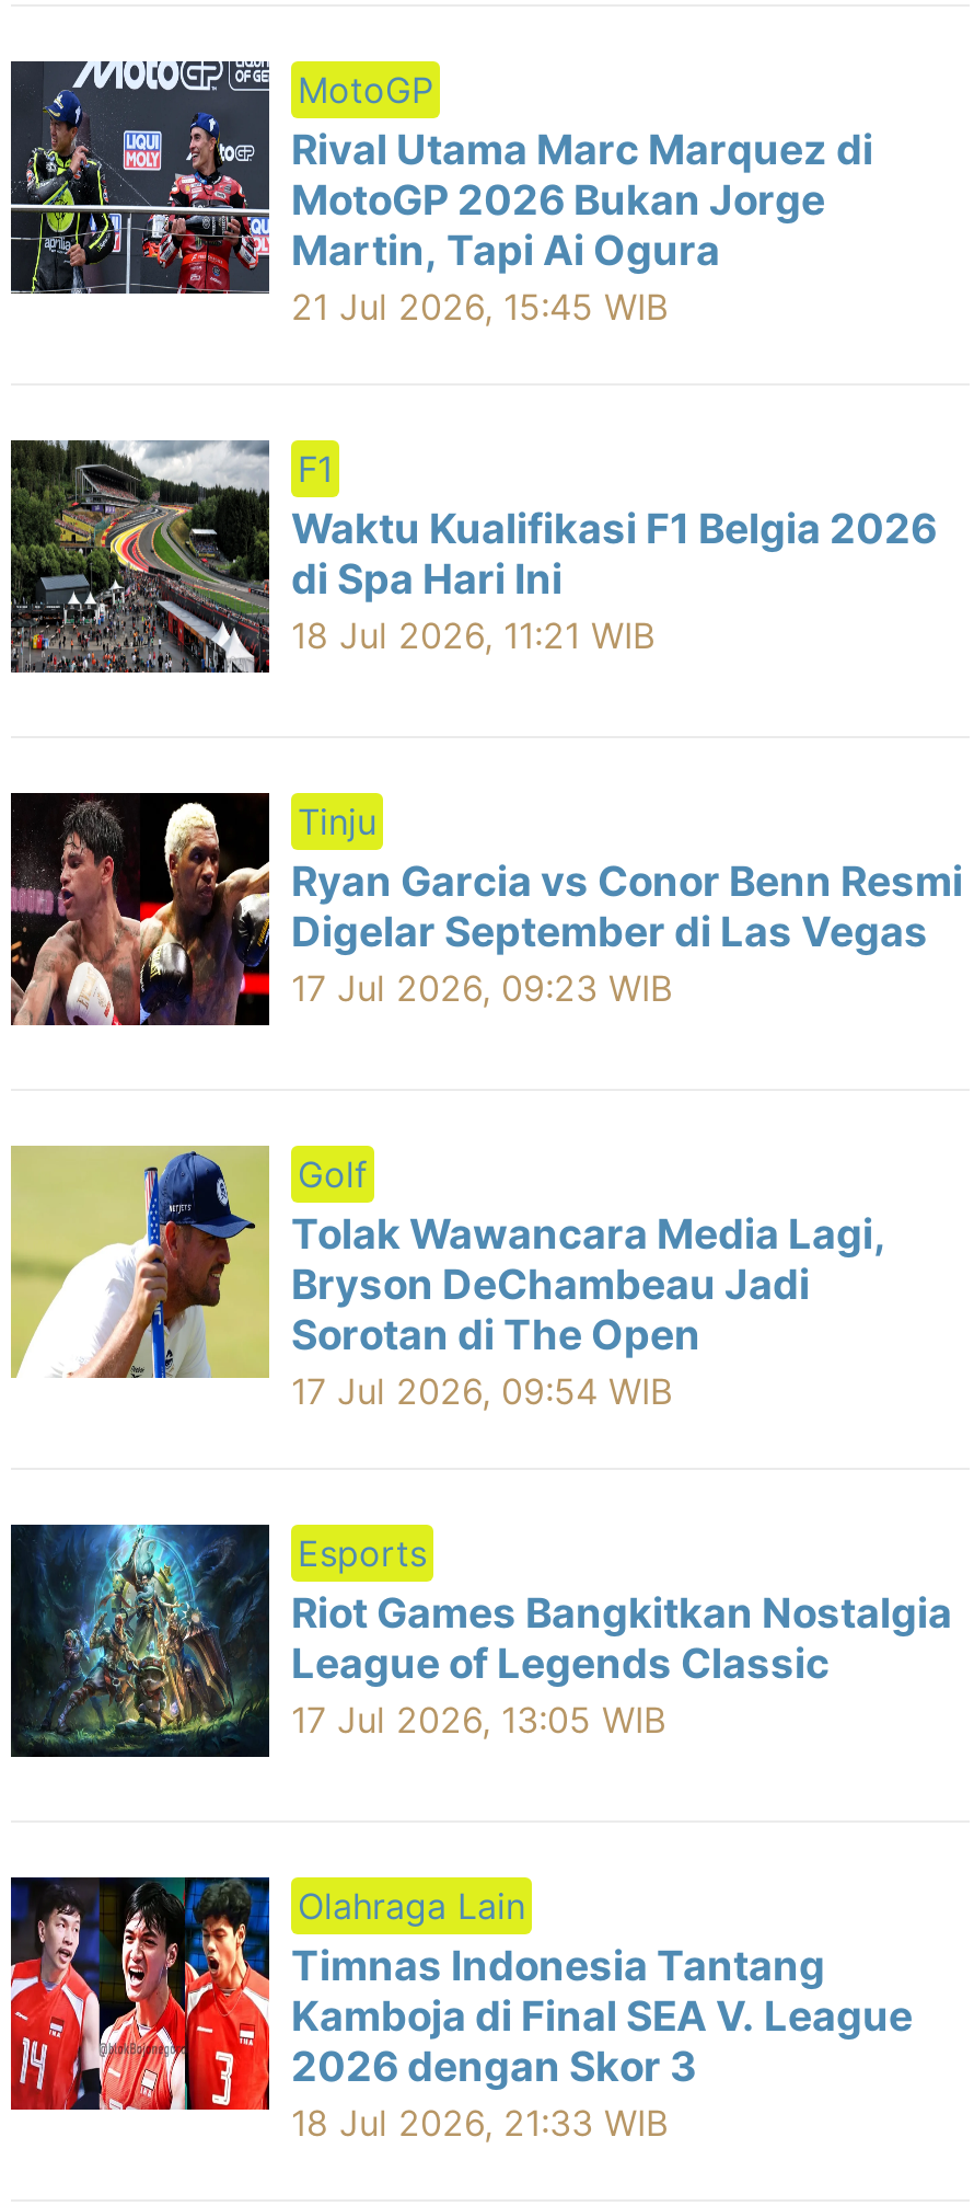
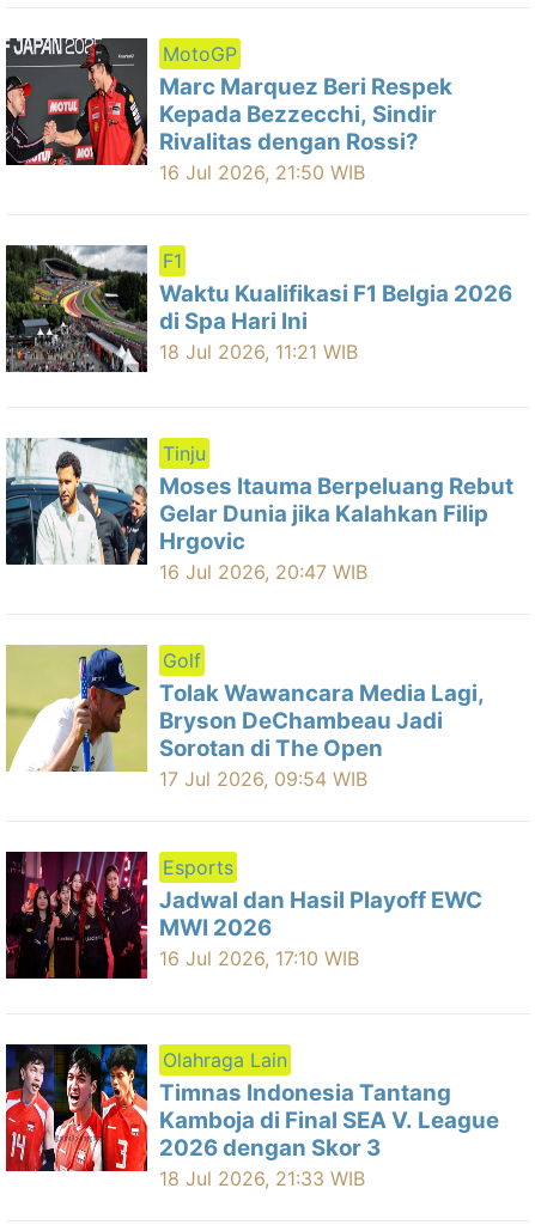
[11,59,873,329] [image] | Rival Utama Marc Marquez di | MotoGP 2026 Bukan Jorge | Martin, Tapi Ai Ogura | 21 Jul 2026, 15:45 WIB -> [6,37,452,185] [image] | Marc Marquez Beri Respek | Kepada Bezzecchi, Sindir | Rivalitas dengan Rossi? | 16 Jul 2026, 21:50 WIB
[9,791,963,1027] [image] | Ryan Garcia vs Conor Benn Resmi | Digelar September di Las Vegas | 17 Jul 2026, 09:23 WIB -> [5,437,513,584] [image] | Moses Itauma Berpeluang Rebut | Gelar Dunia jika Kalahkan Filip | Hrgovic | 16 Jul 2026, 20:47 WIB
[9,1523,952,1759] [image] | Riot Games Bangkitkan Nostalgia | League of Legends Classic | 17 Jul 2026, 13:05 WIB -> [5,851,482,980] [image] | Jadwal dan Hasil Playoff EWC | MWI 2026 | 16 Jul 2026, 17:10 WIB

